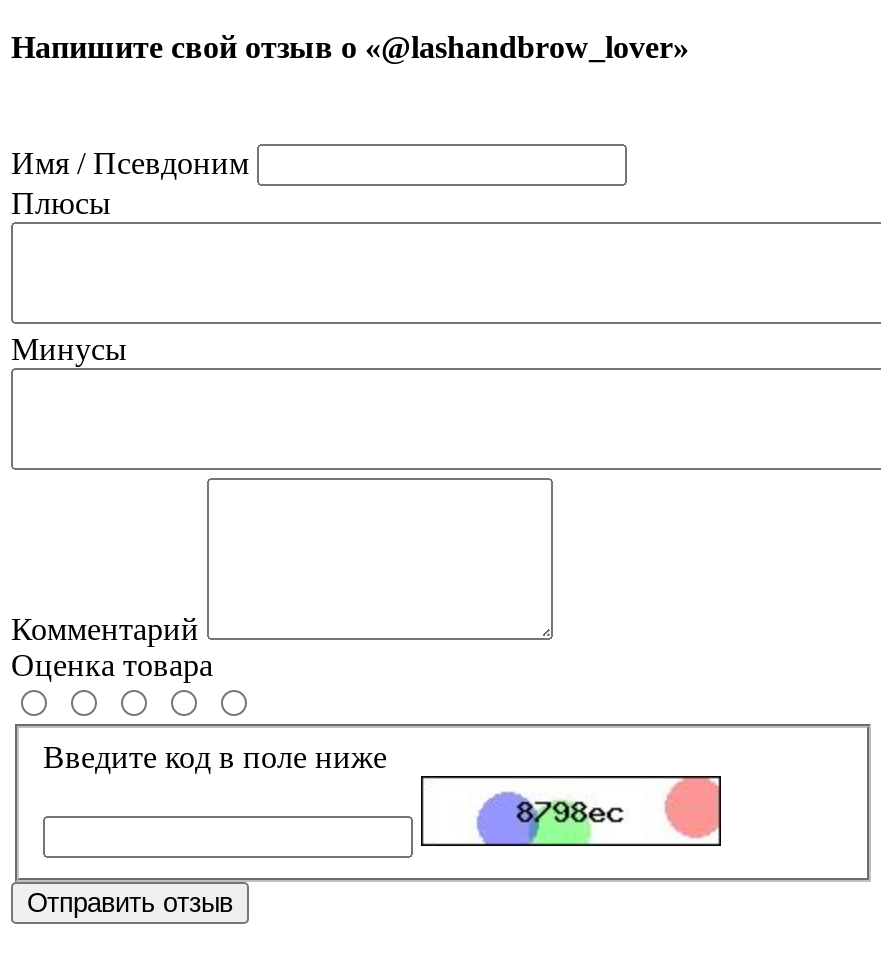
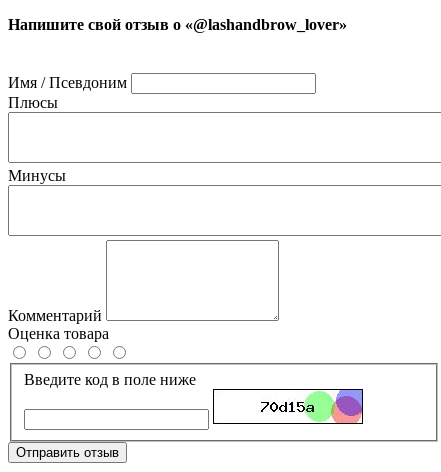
[475,774,723,846] [image] -> [241,388,363,424] [image]

